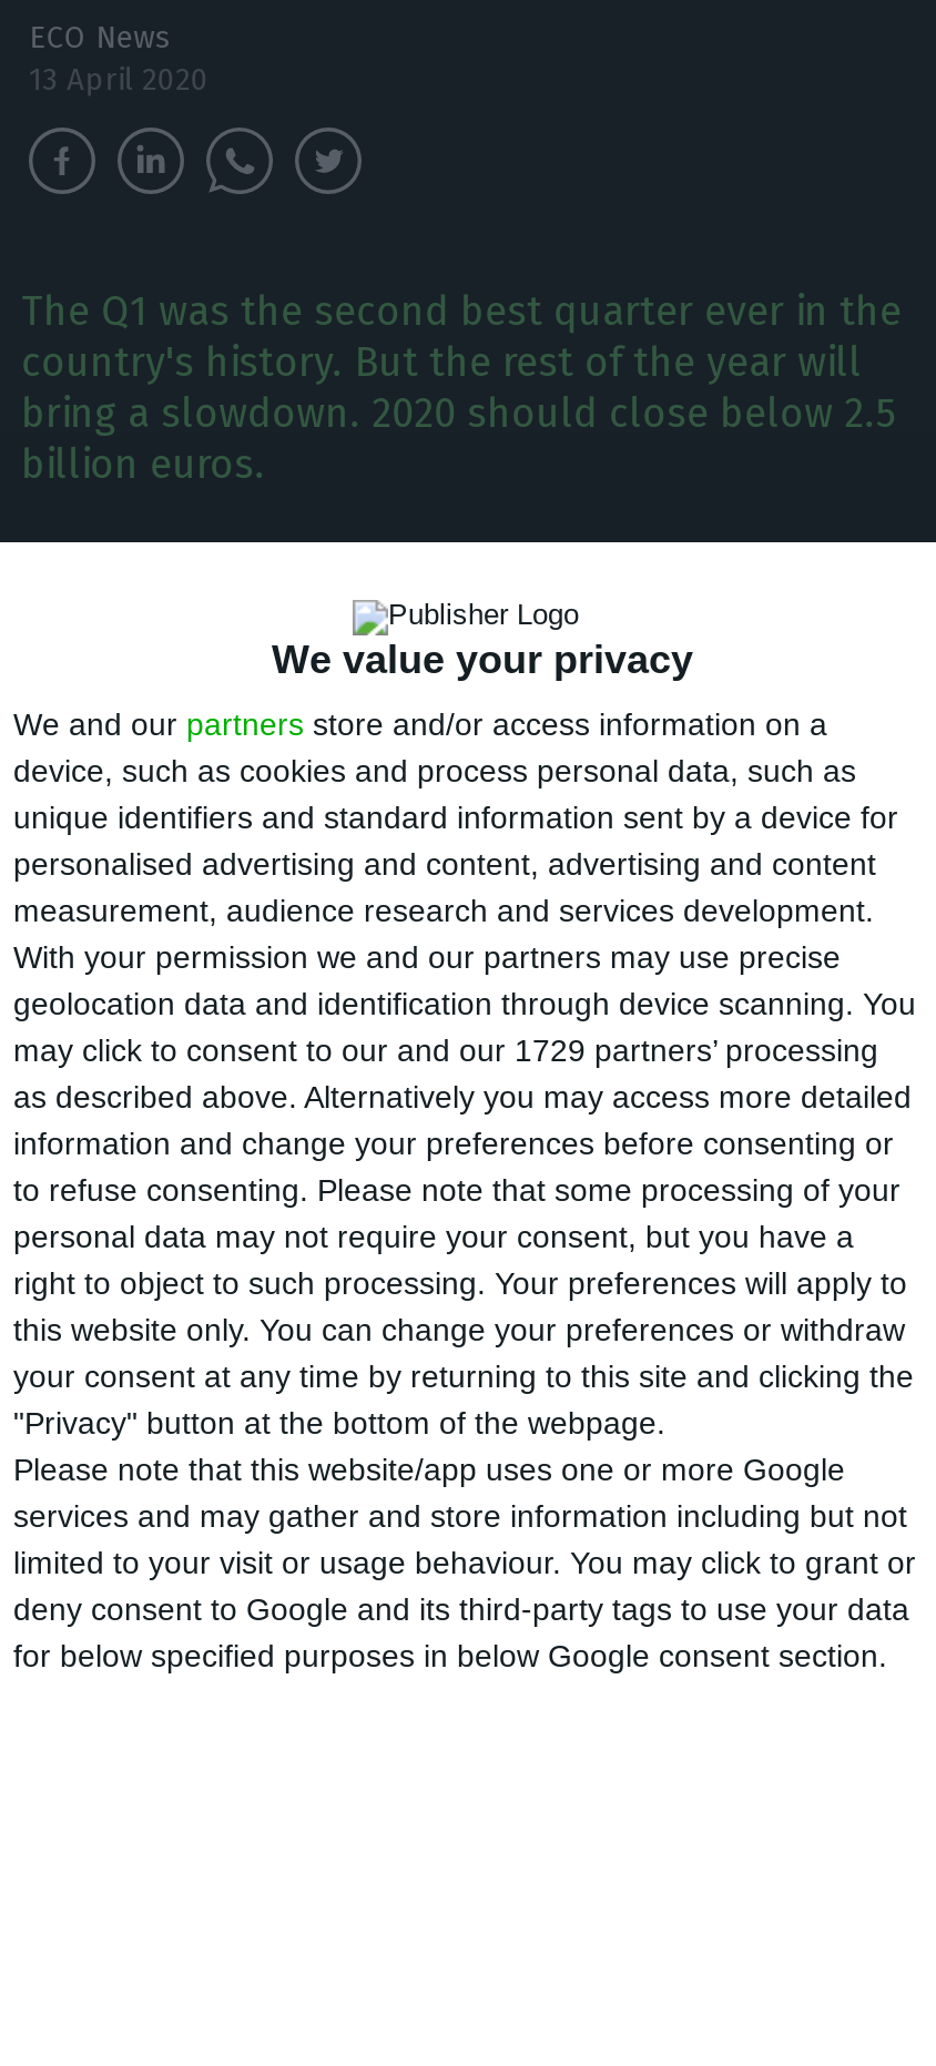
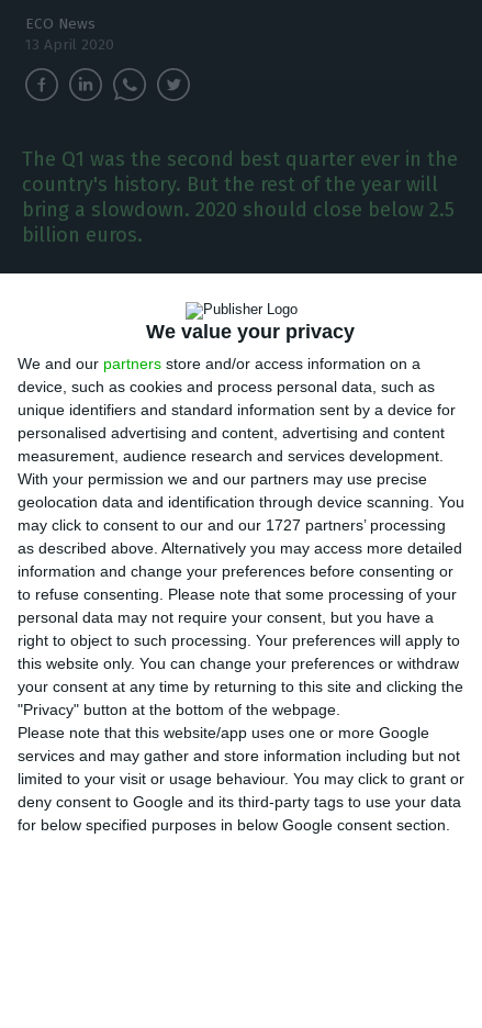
[13,1034,878,1069] may click to consent to our and our 1729 partners’ processing -> [18,517,446,534] may click to consent to our and our 1727 partners’ processing

